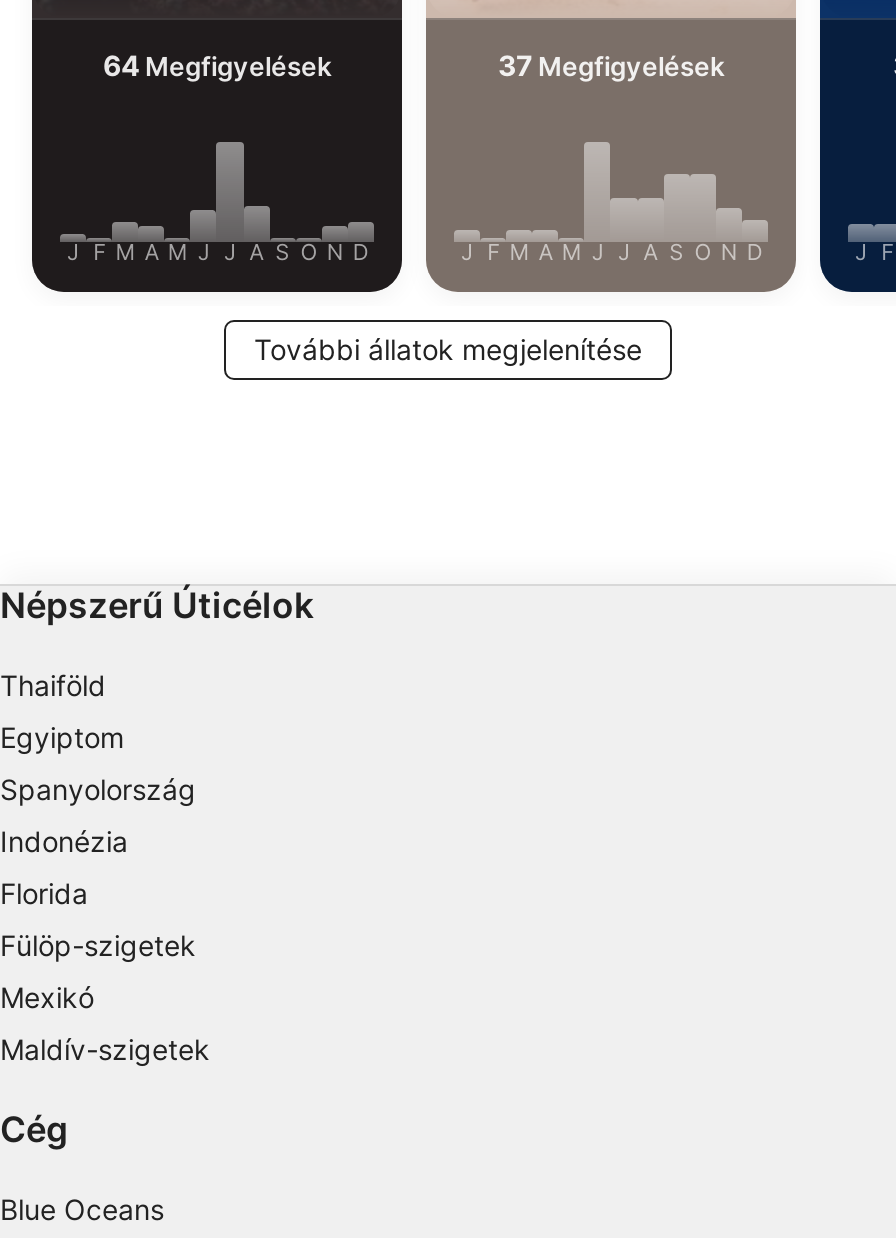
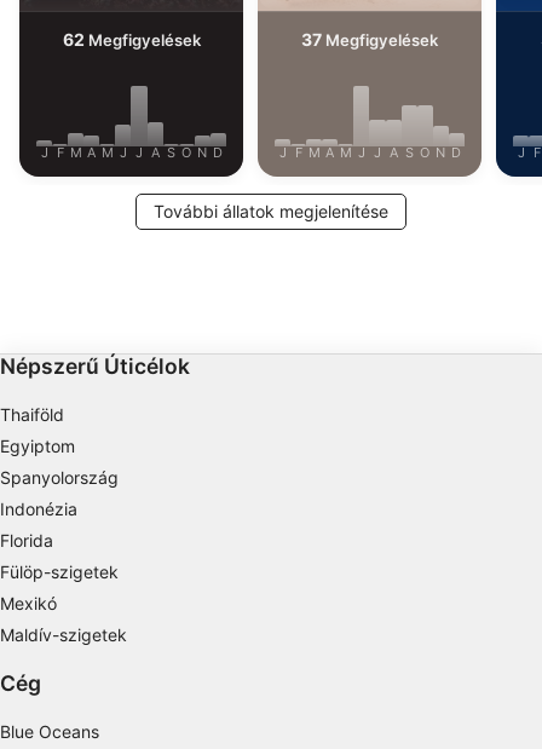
[103,48,331,82] 64 Megfigyelések -> [62,29,200,49] 62 Megfigyelések

